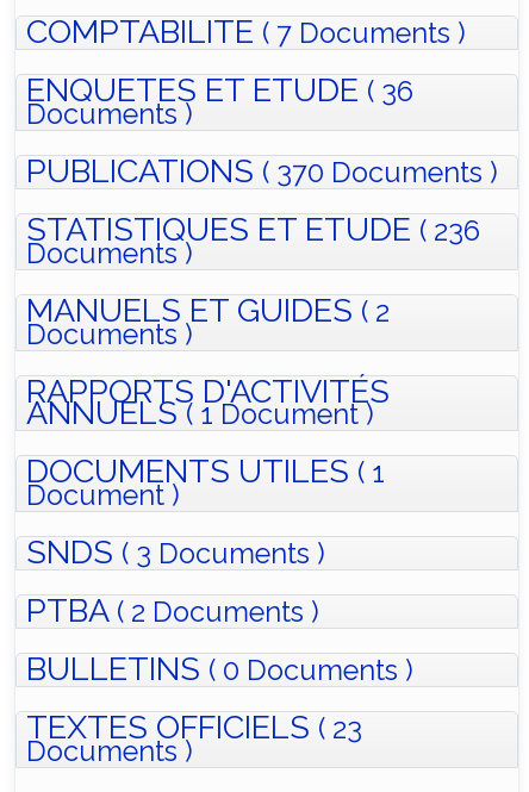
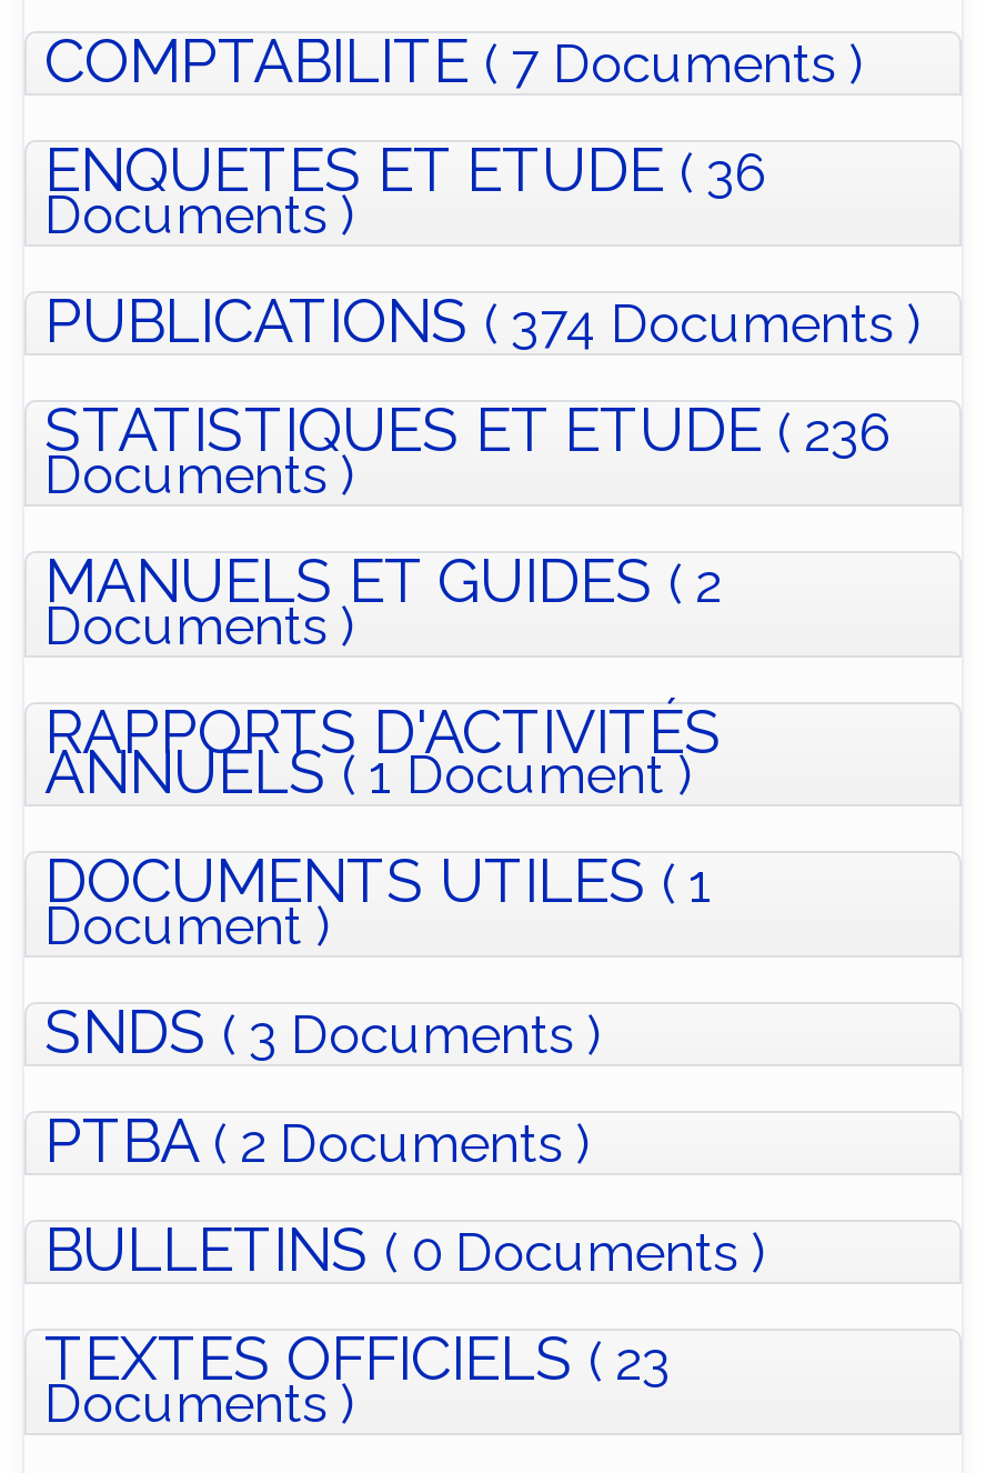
[26,152,498,189] PUBLICATIONS ( 370 Documents ) -> [44,287,922,356] PUBLICATIONS ( 374 Documents )

